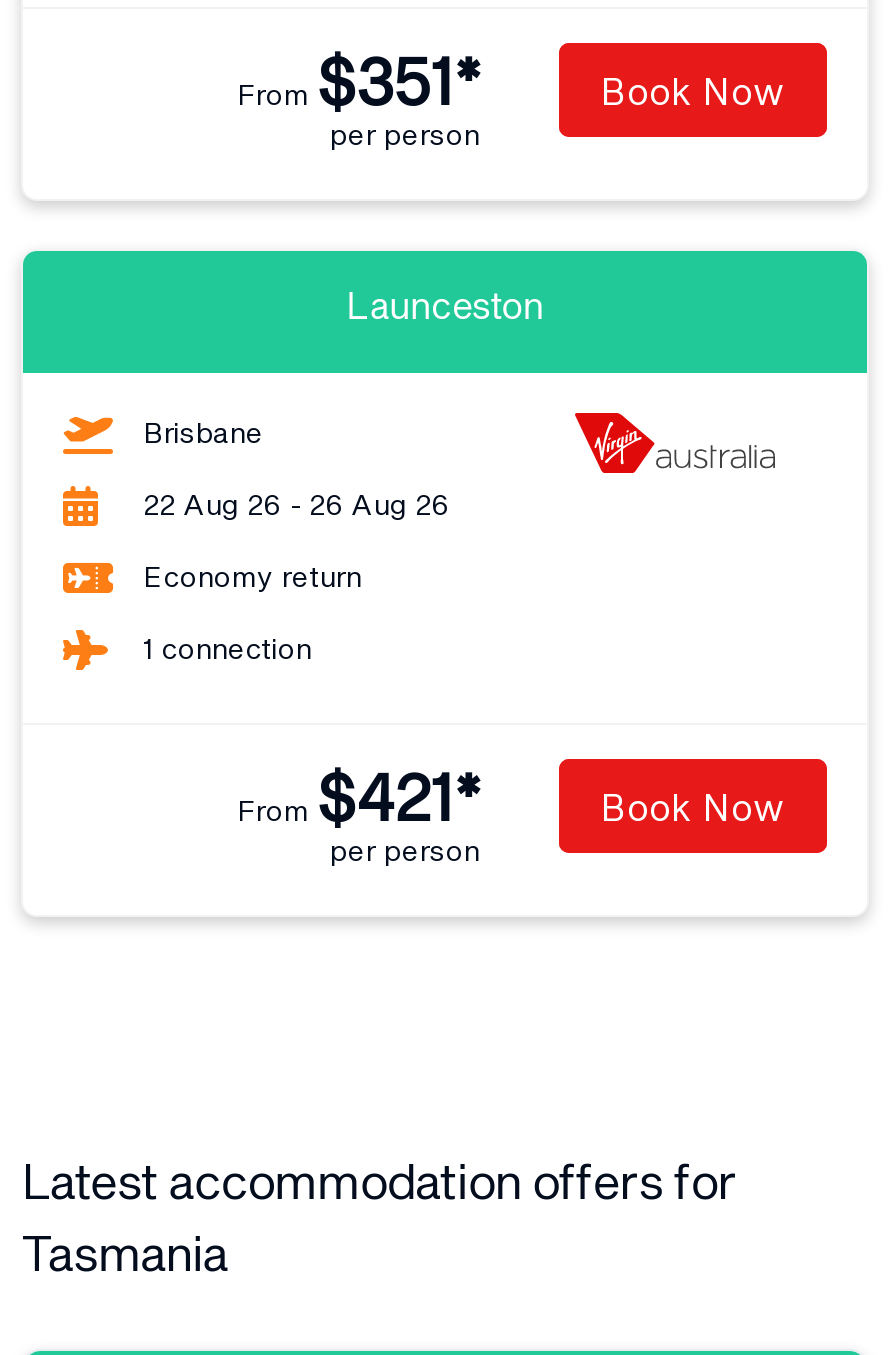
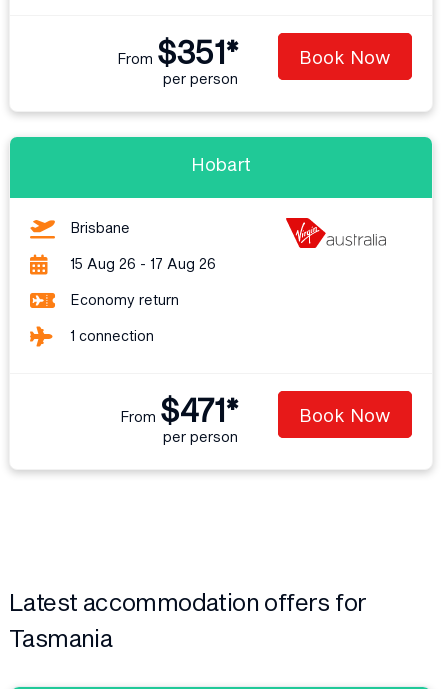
[347,284,543,328] Launceston -> [191,153,251,175] Hobart
[143,487,449,521] 22 Aug 26 - 26 Aug 26 -> [70,255,216,272] 15 Aug 26 - 17 Aug 26
[237,759,479,833] From$421* -> [120,391,238,428] From$471*

